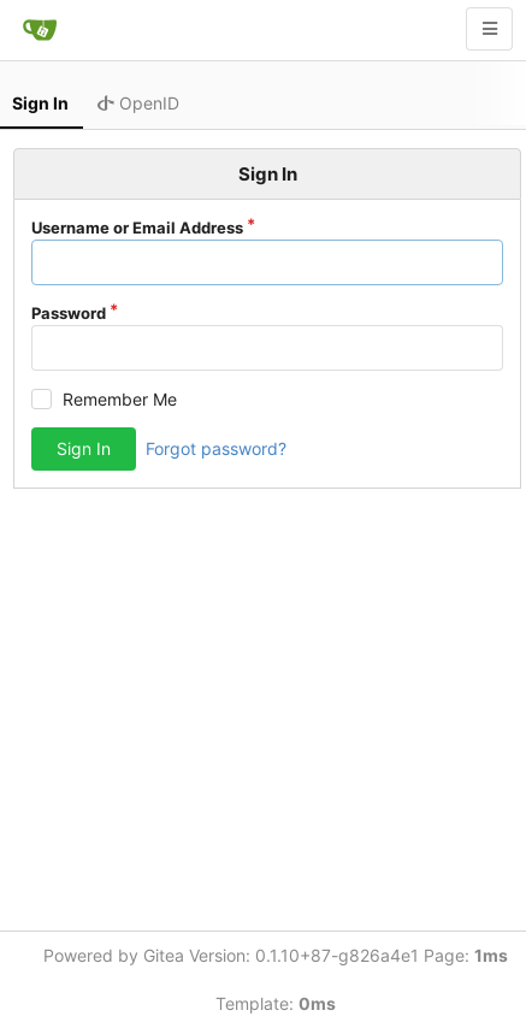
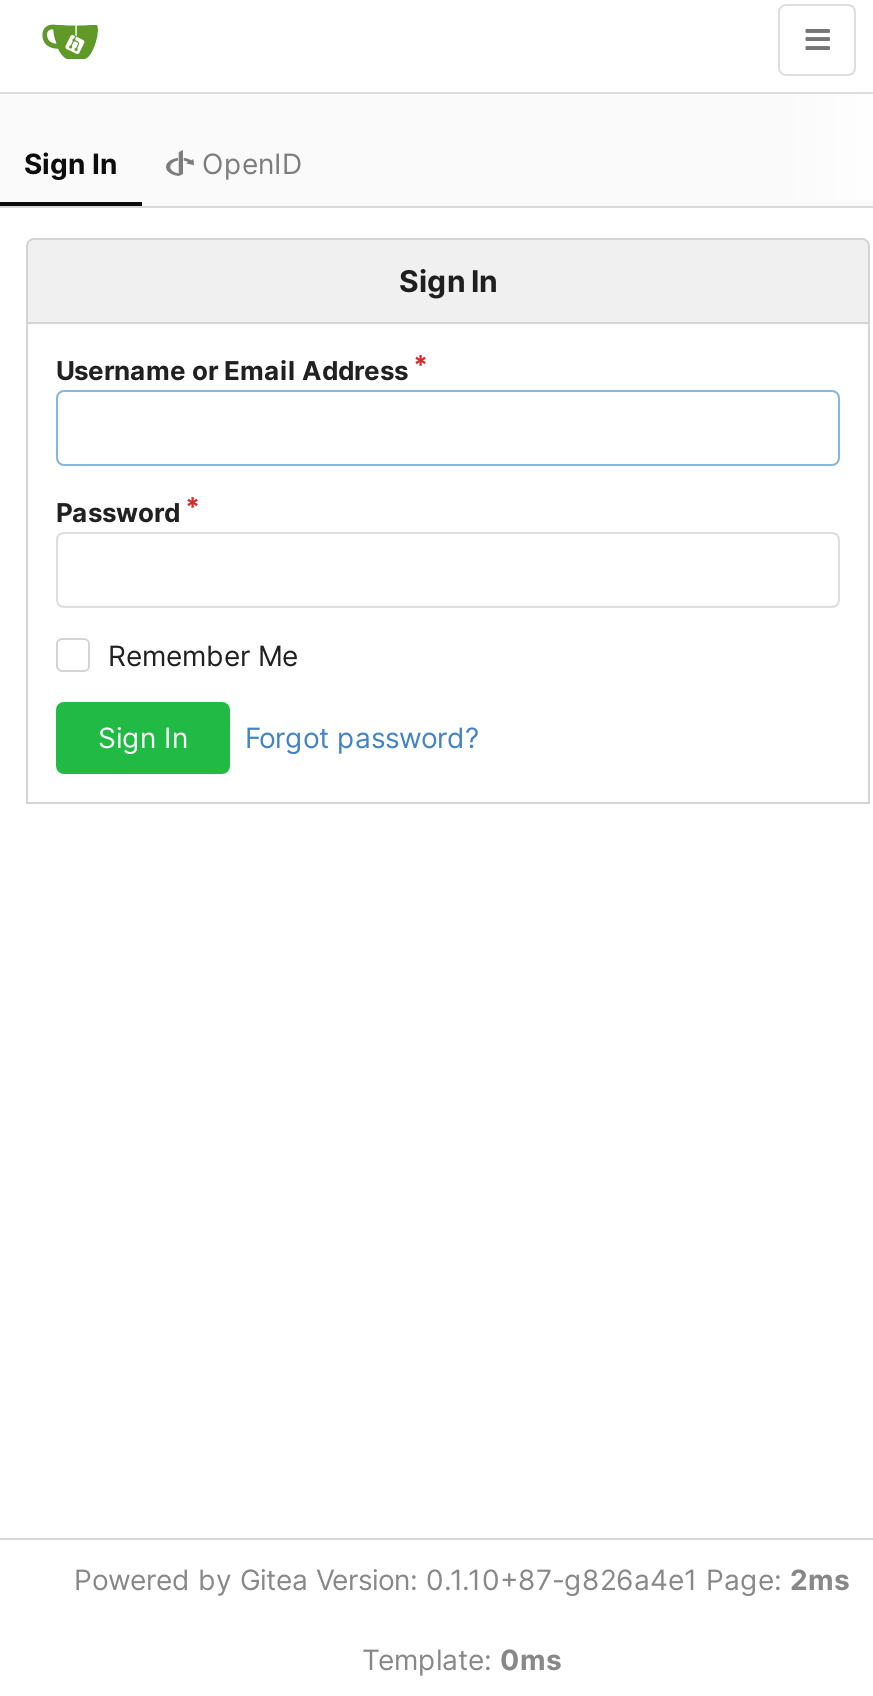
[43,945,508,965] Powered by Gitea Version: 0.1.10+87-g826a4e1 Page: 1ms -> [74,1562,850,1596] Powered by Gitea Version: 0.1.10+87-g826a4e1 Page: 2ms

